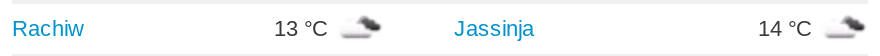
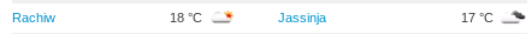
[274,15,334,39] 13 °C -> [170,10,206,24] 18 °C
[758,15,818,39] 14 °C -> [461,10,497,24] 17 °C

